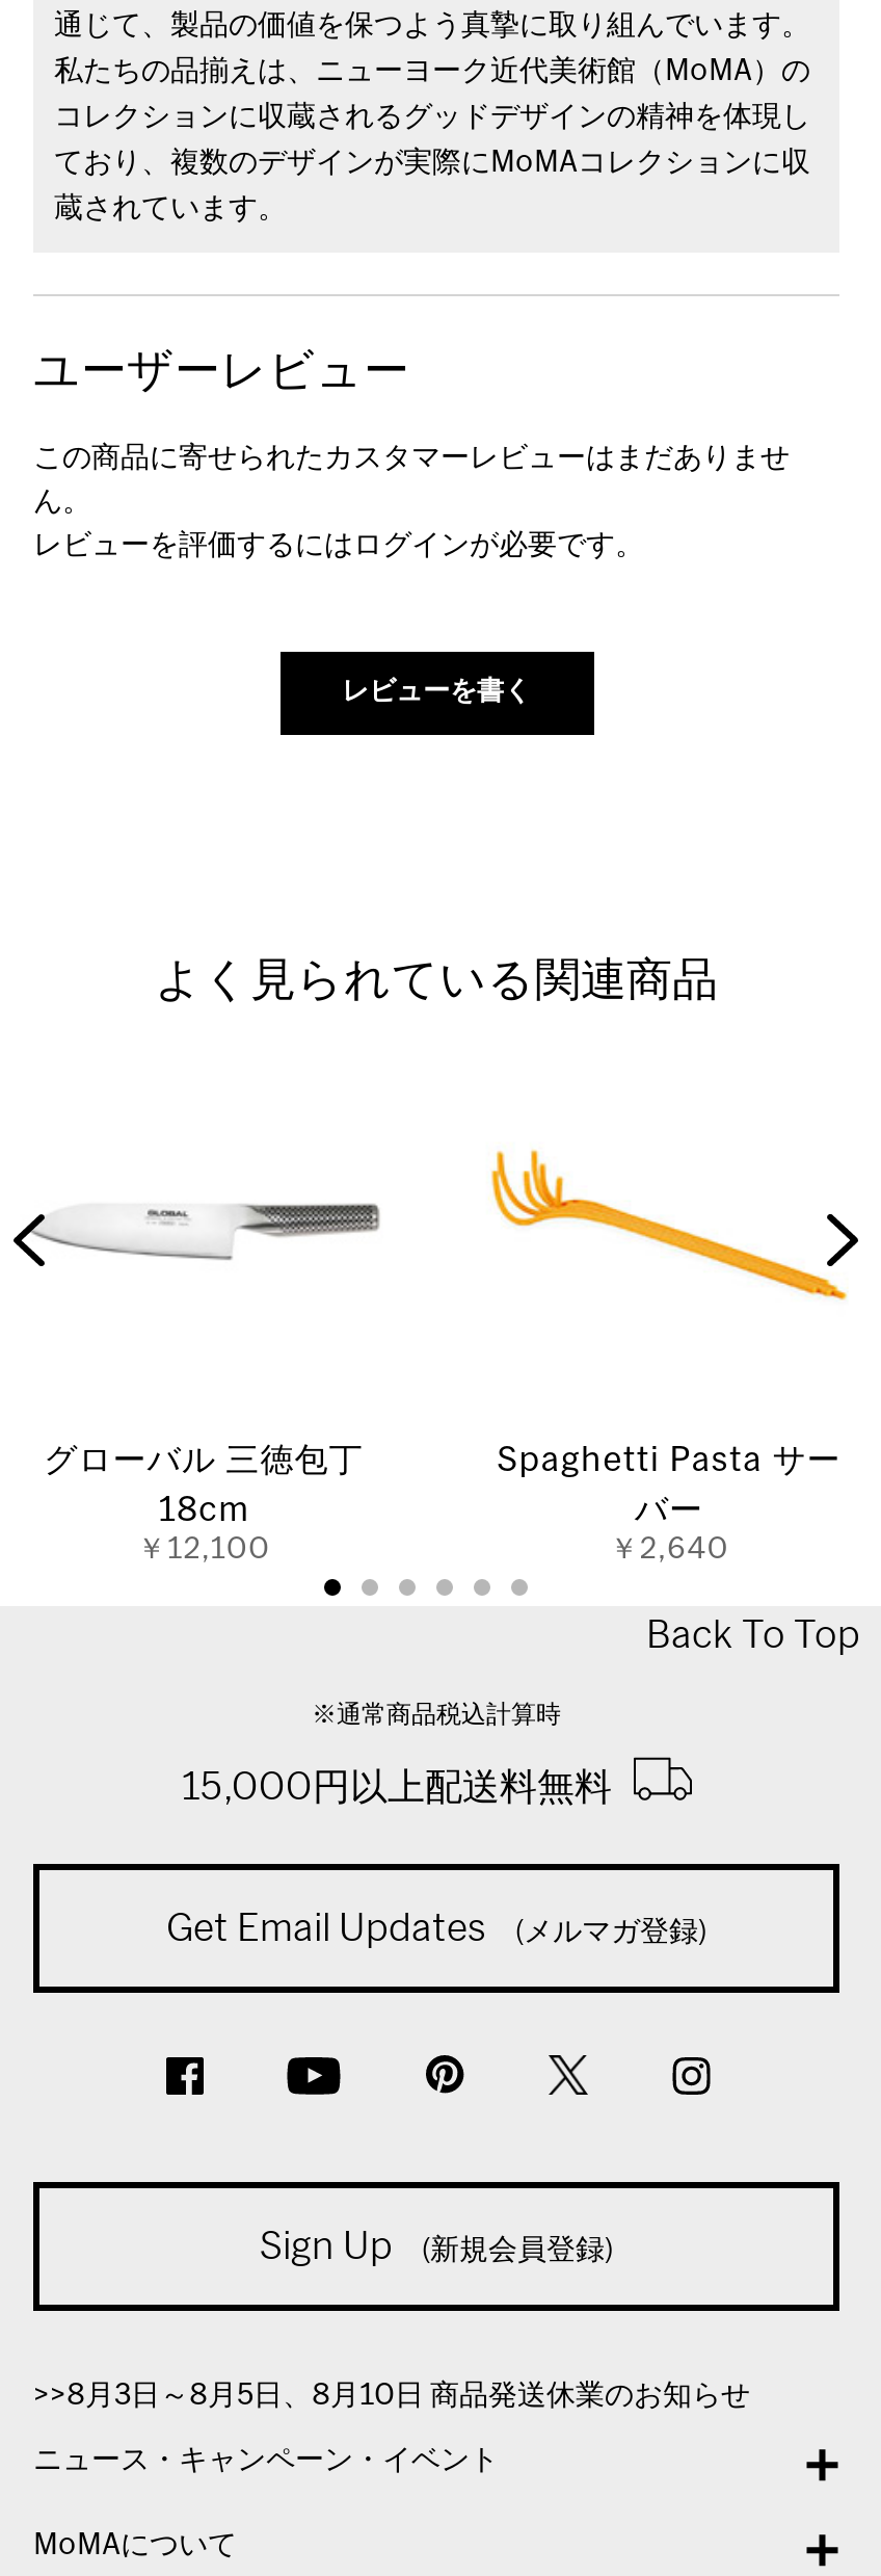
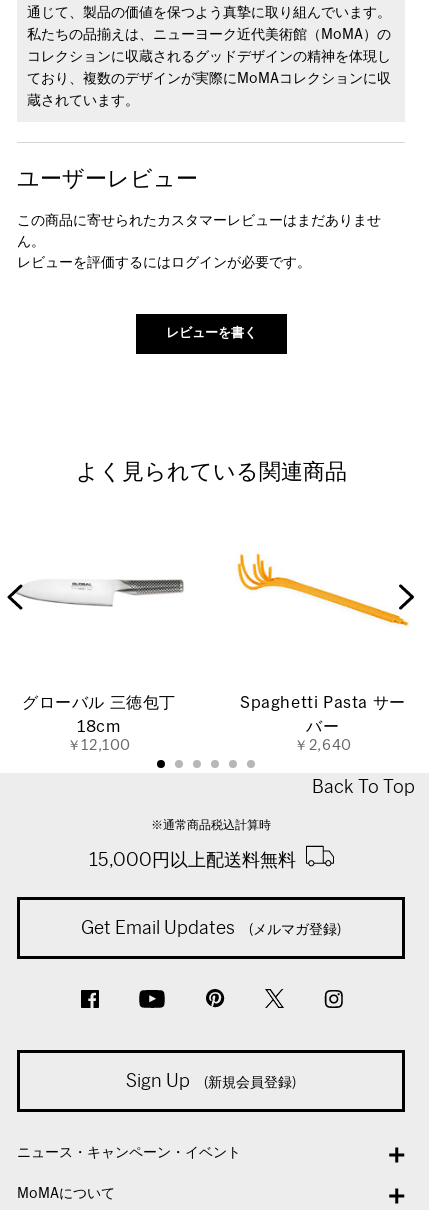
[33,2382,750,2411] >>8月3日～8月5日、8月10日 商品発送休業のお知らせ -> none

